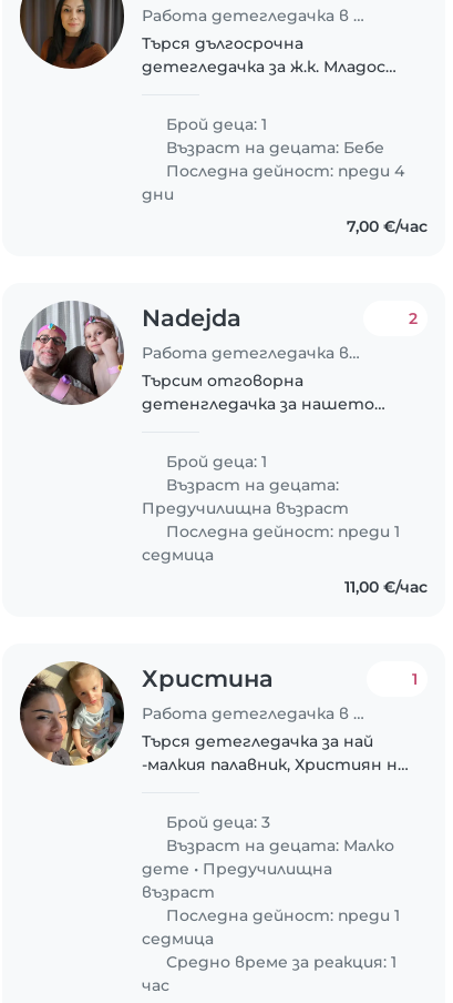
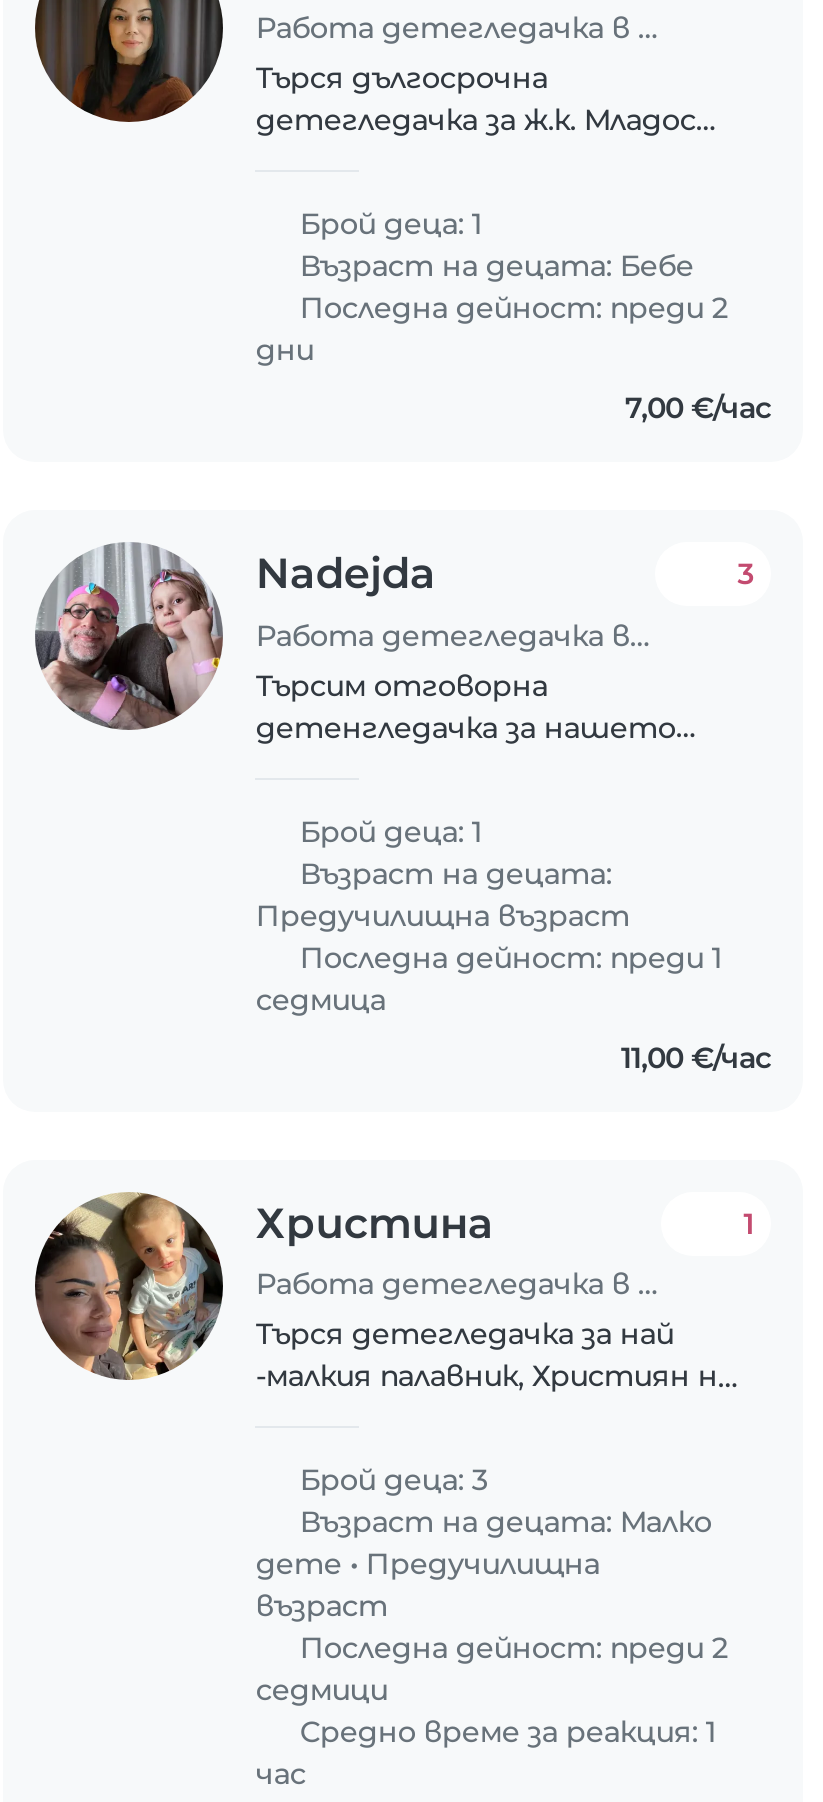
[162,161,405,181] Последна дейност: преди 4 -> [292,290,728,326] Последна дейност: преди 2
[409,308,418,328] 2 -> [737,556,753,592] 3
[142,905,400,948] Последна дейност: преди 1 | седмица -> [256,1631,728,1709] Последна дейност: преди 2 | седмици

